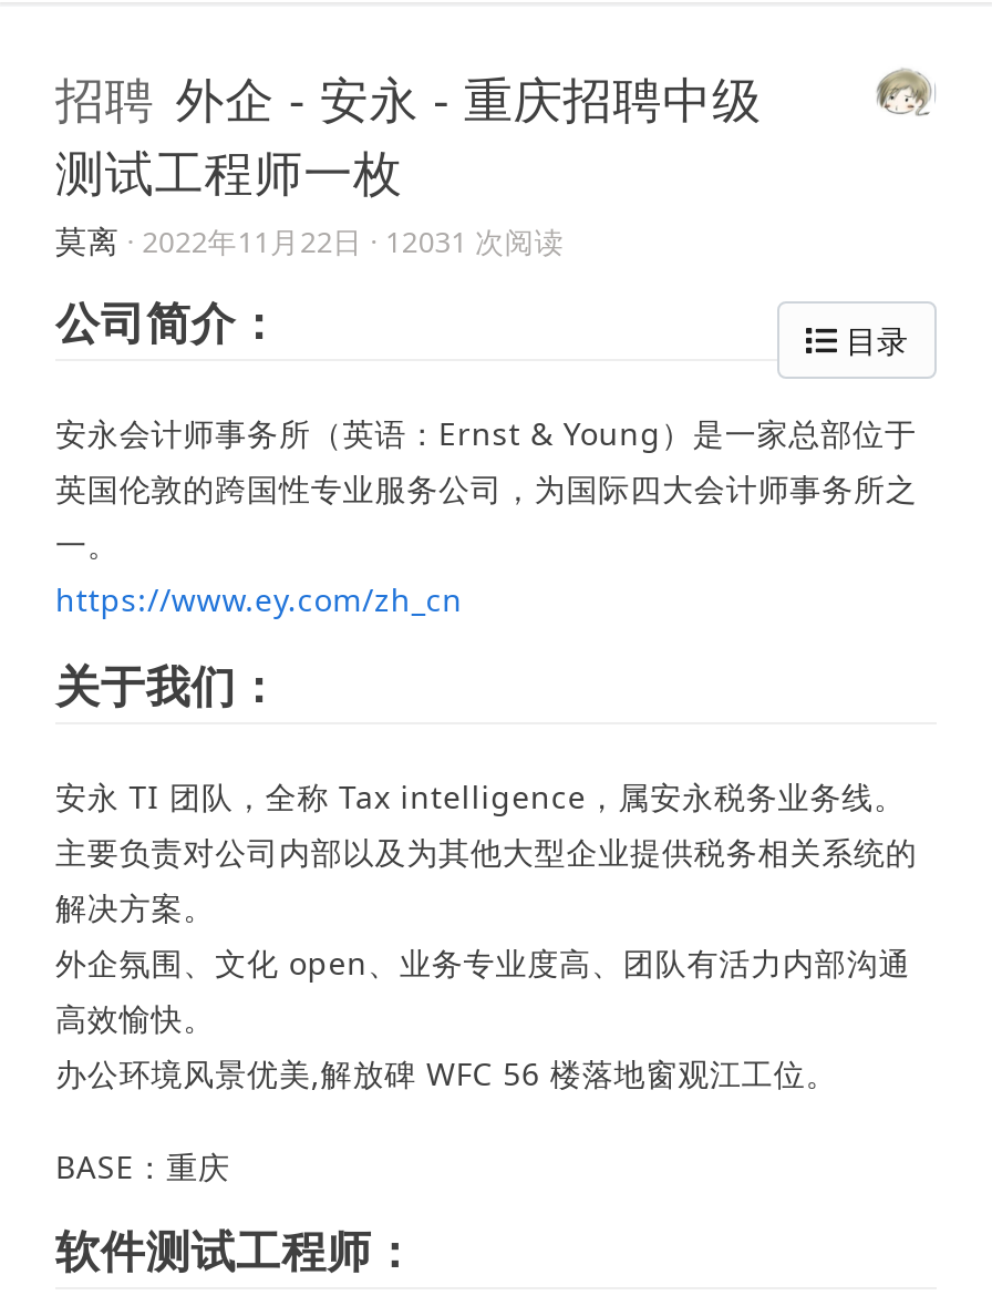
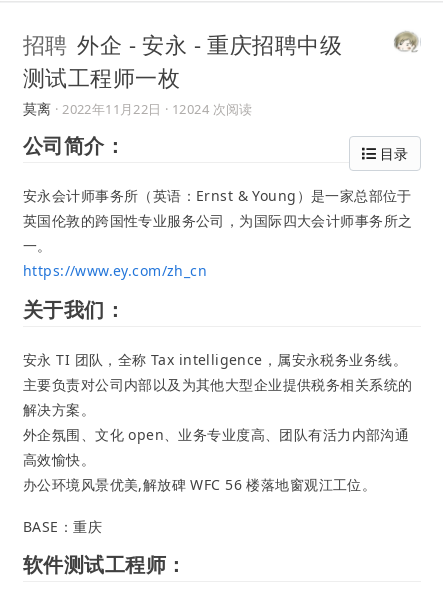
[55,219,564,261] 莫离 · 2022年11月22日 · 12031 次阅读 -> [23,99,253,118] 莫离 · 2022年11月22日 · 12024 次阅读

